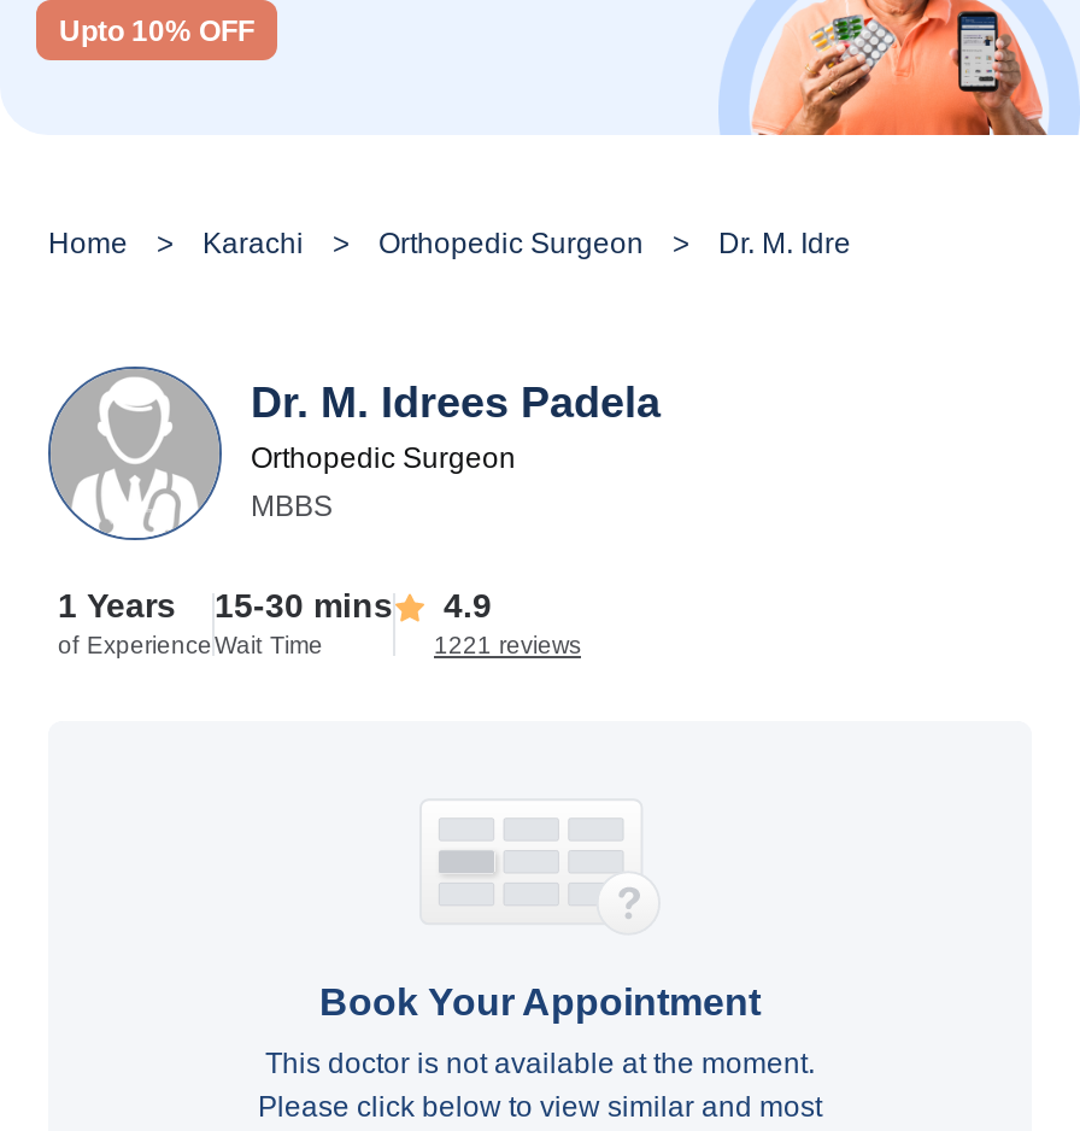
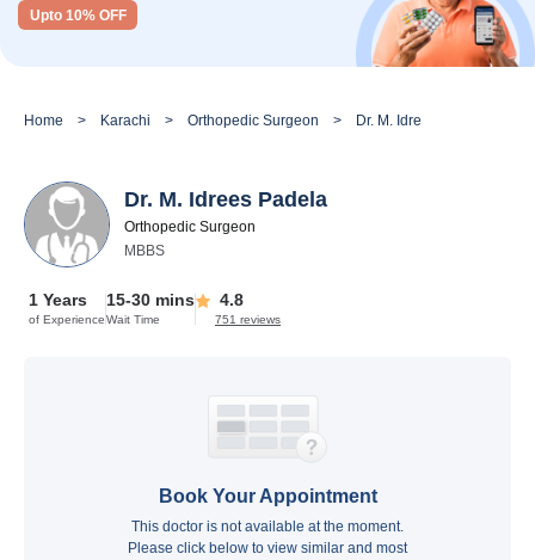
[58,586,492,625] 1 Years 15-30 mins 4.9 -> [29,290,244,309] 1 Years 15-30 mins 4.8
[434,632,581,659] 1221 reviews -> [215,313,281,326] 751 reviews

